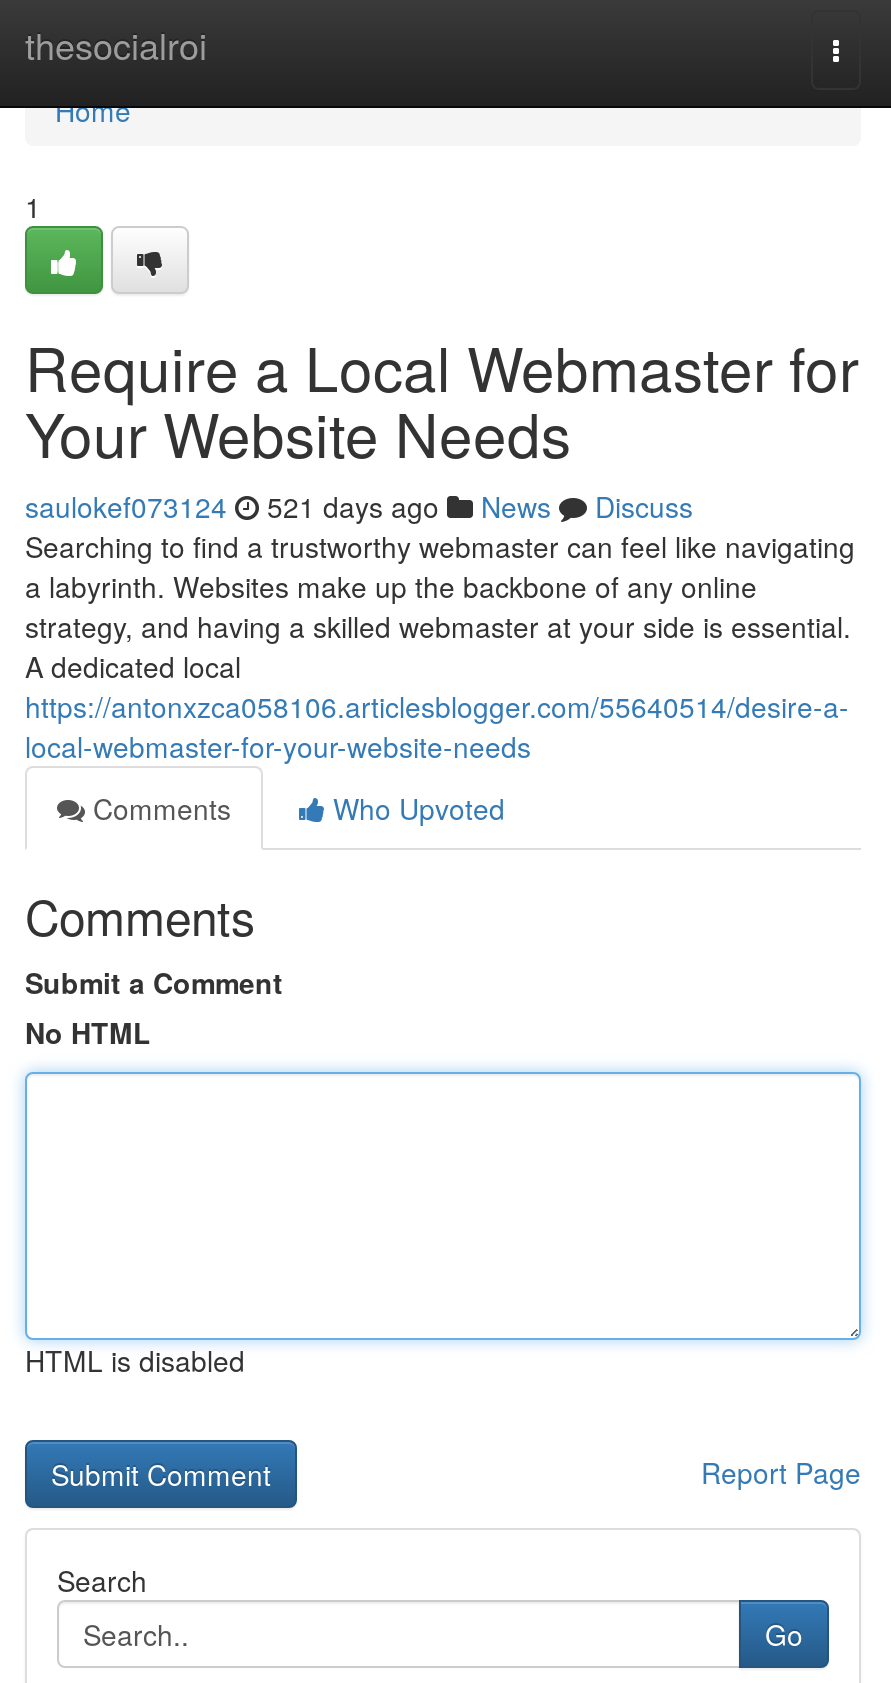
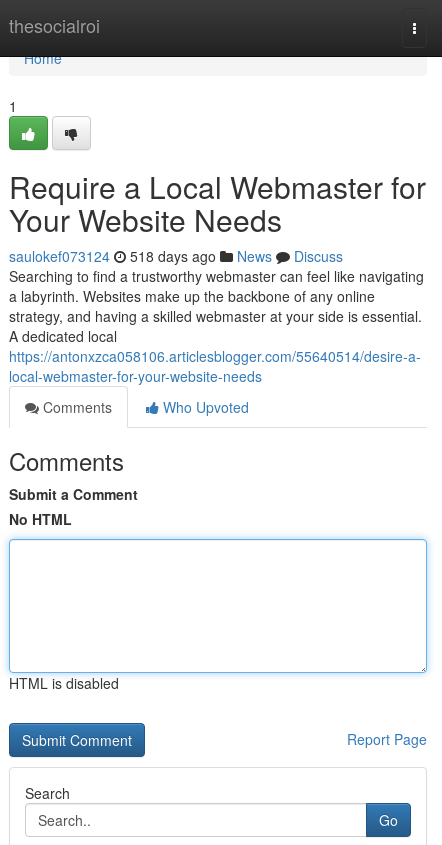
[25,486,693,526] saulokef073124 521 days ago News Discuss -> [9,246,343,266] saulokef073124 518 days ago News Discuss

